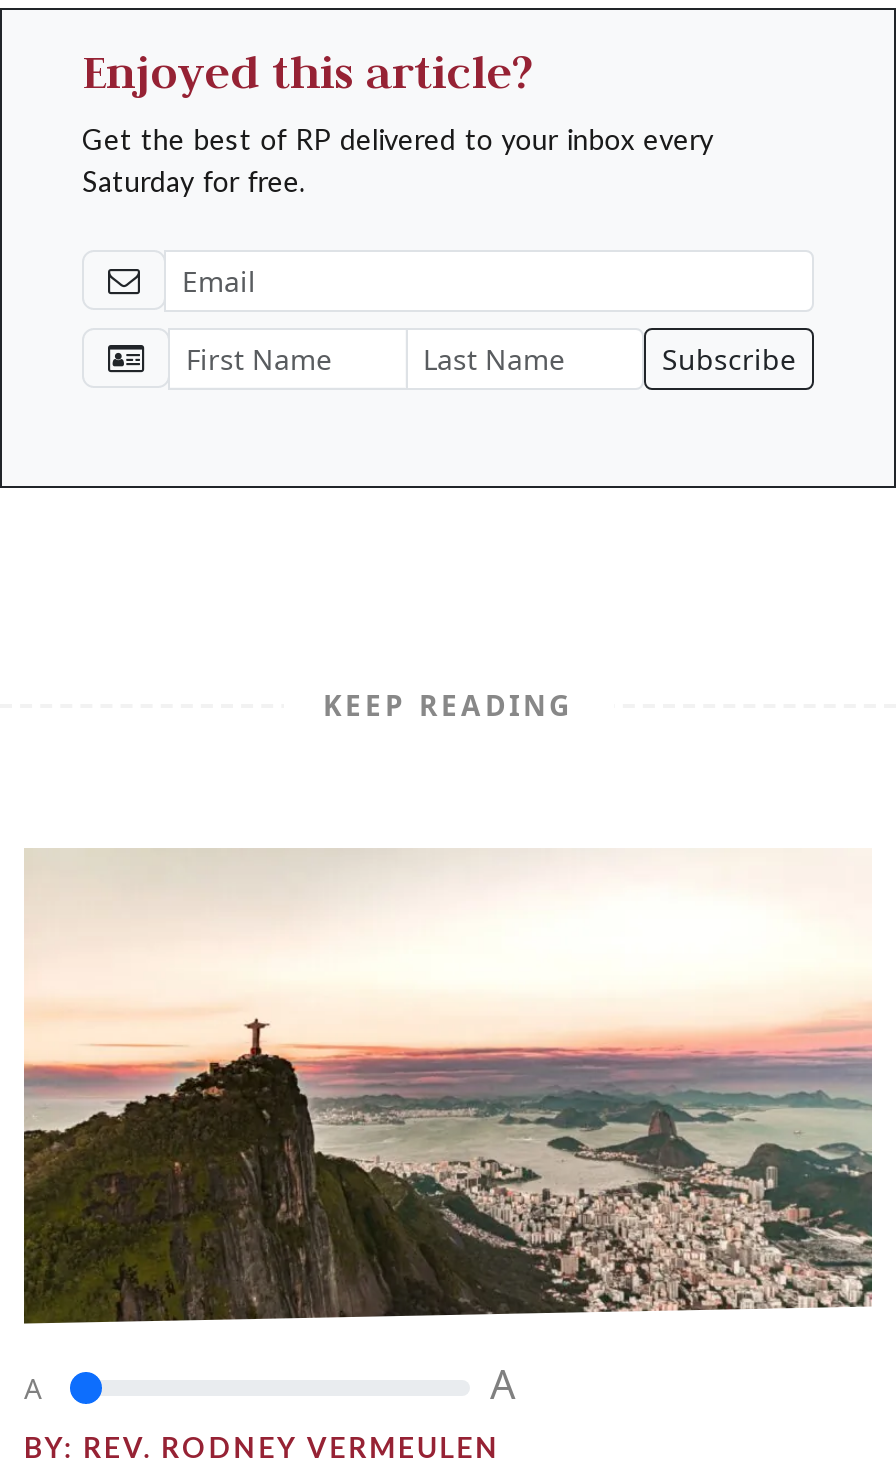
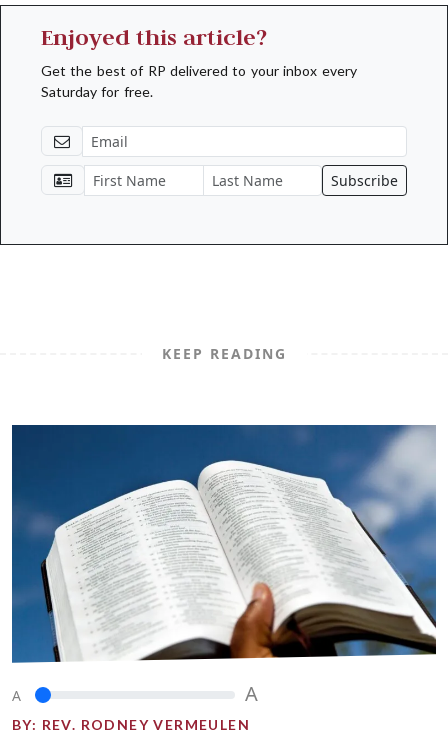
[22,848,874,1326] [image] -> [11,424,437,664] [image]

